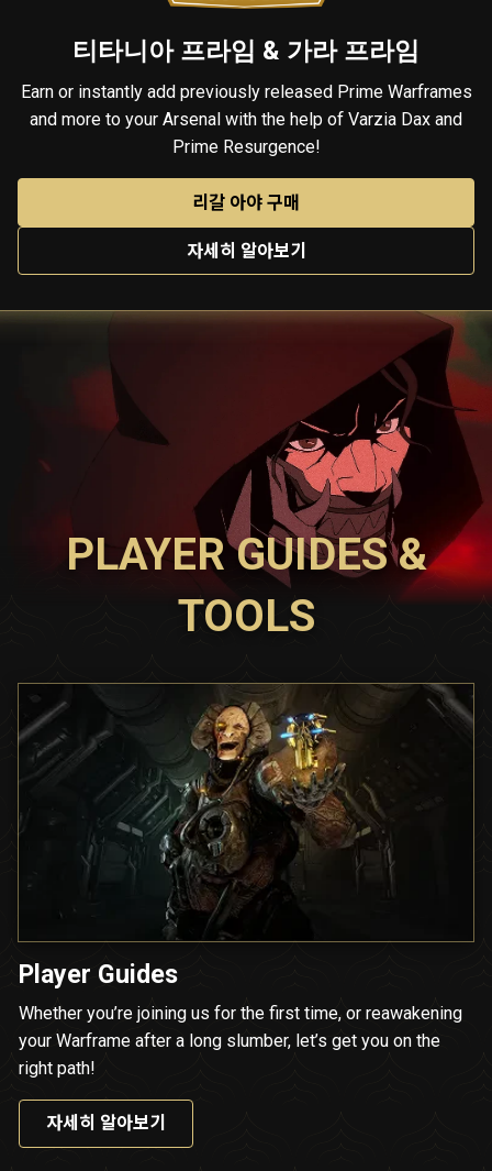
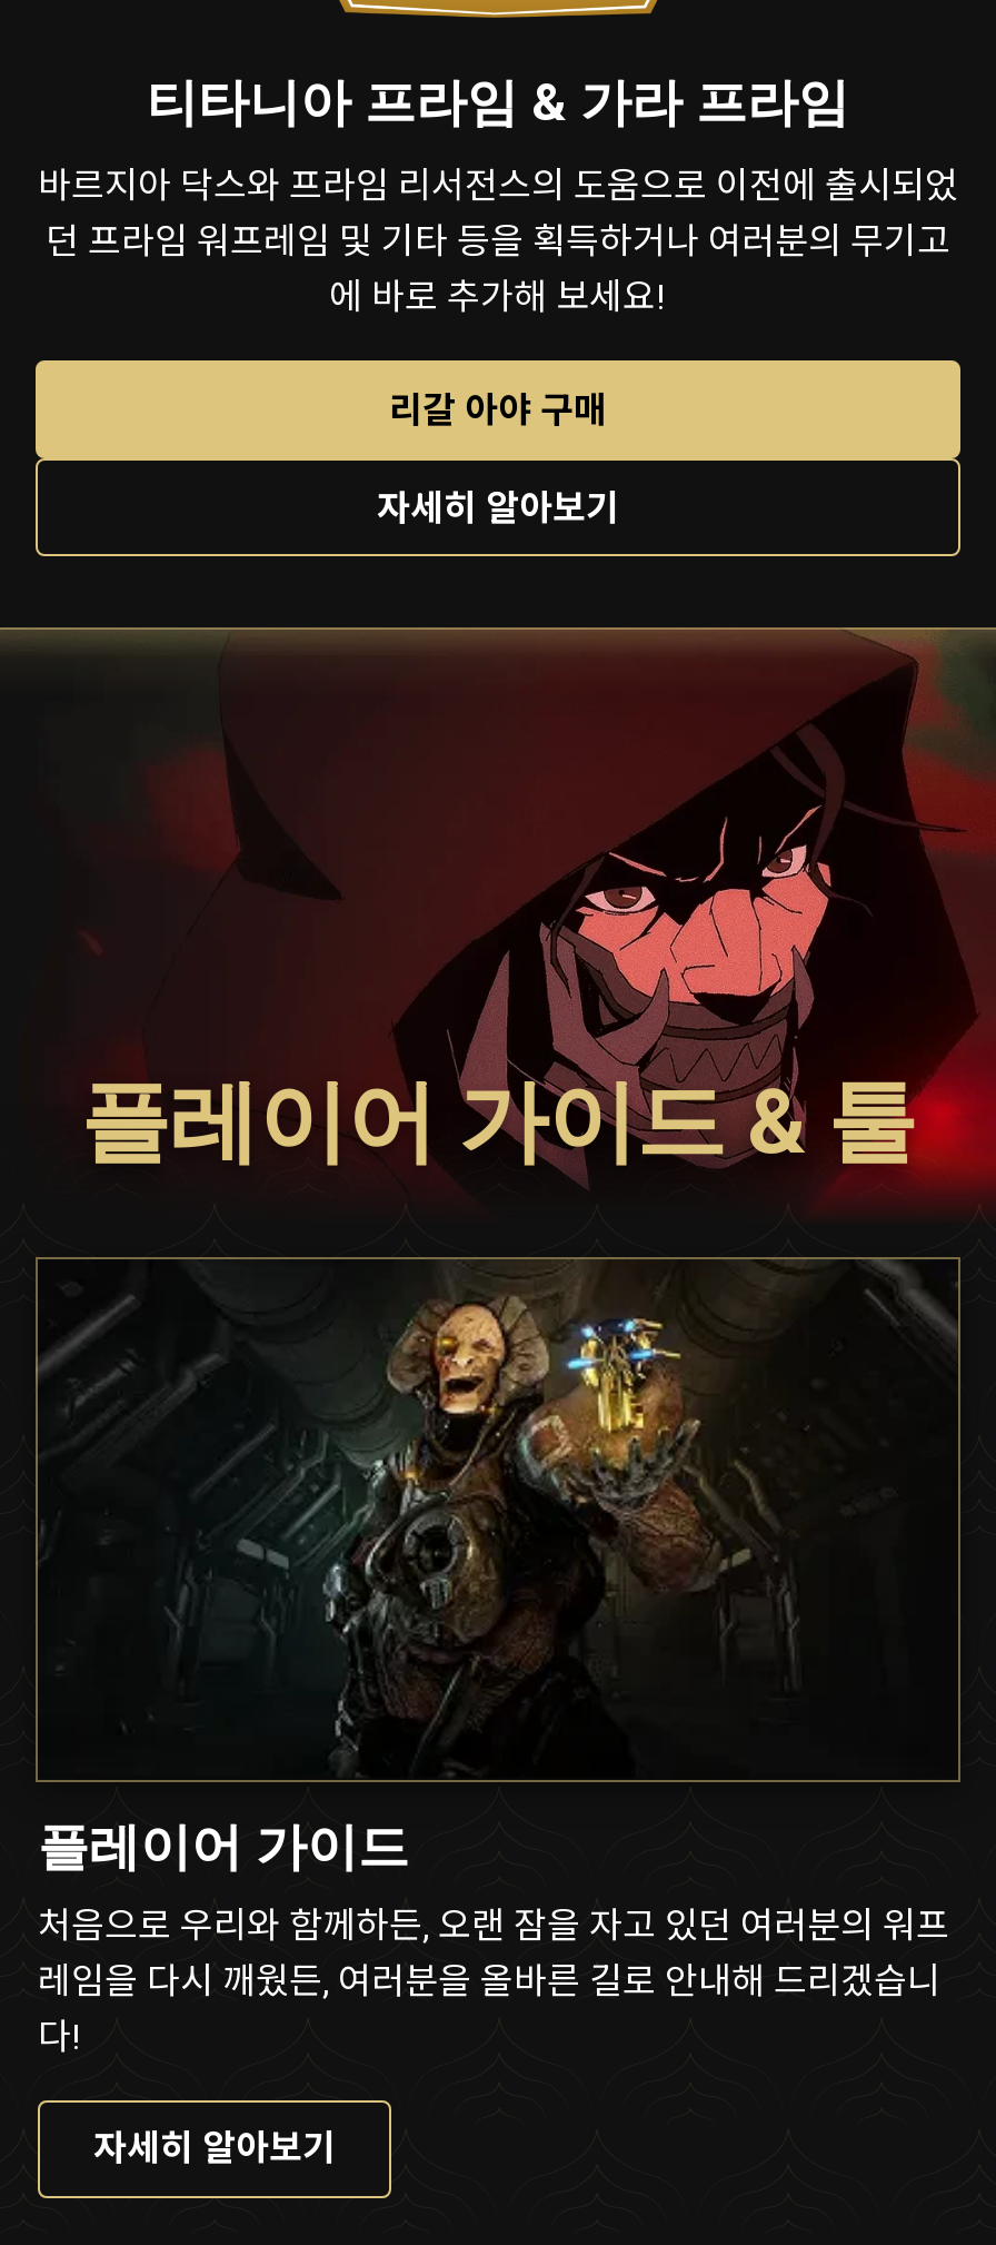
[20,82,472,158] Earn or instantly add previously released Prime Warframes | and more to your Arsenal with the help of Varzia Dax and | Prime Resurgence! -> [38,165,958,319] 바르지아 닥스와 프라임 리서전스의 도움으로 이전에 출시되었 | 던 프라임 워프레임 및 기타 등을 획득하거나 여러분의 무기고 | 에 바로 추가해 보세요!
[65,529,427,642] PLAYER GUIDES & | TOOLS -> [80,1070,916,1174] 플레이어 가이드 & 툴
[19,960,462,1078] Player Guides | Whether you’re joining us for the first time, or reawakening | your Warframe after a long slumber, let’s get you on the | right path! -> [38,1817,949,2058] 플레이어 가이드 | 처음으로 우리와 함께하든, 오랜 잠을 자고 있던 여러분의 워프 | 레임을 다시 깨웠든, 여러분을 올바른 길로 안내해 드리겠습니 | 다!

